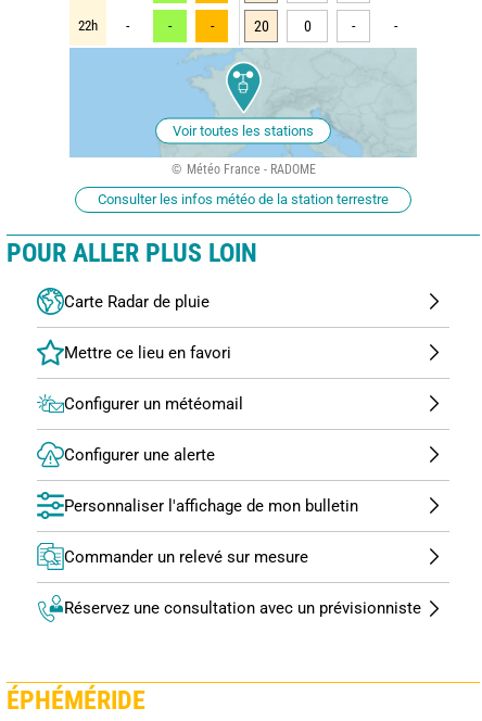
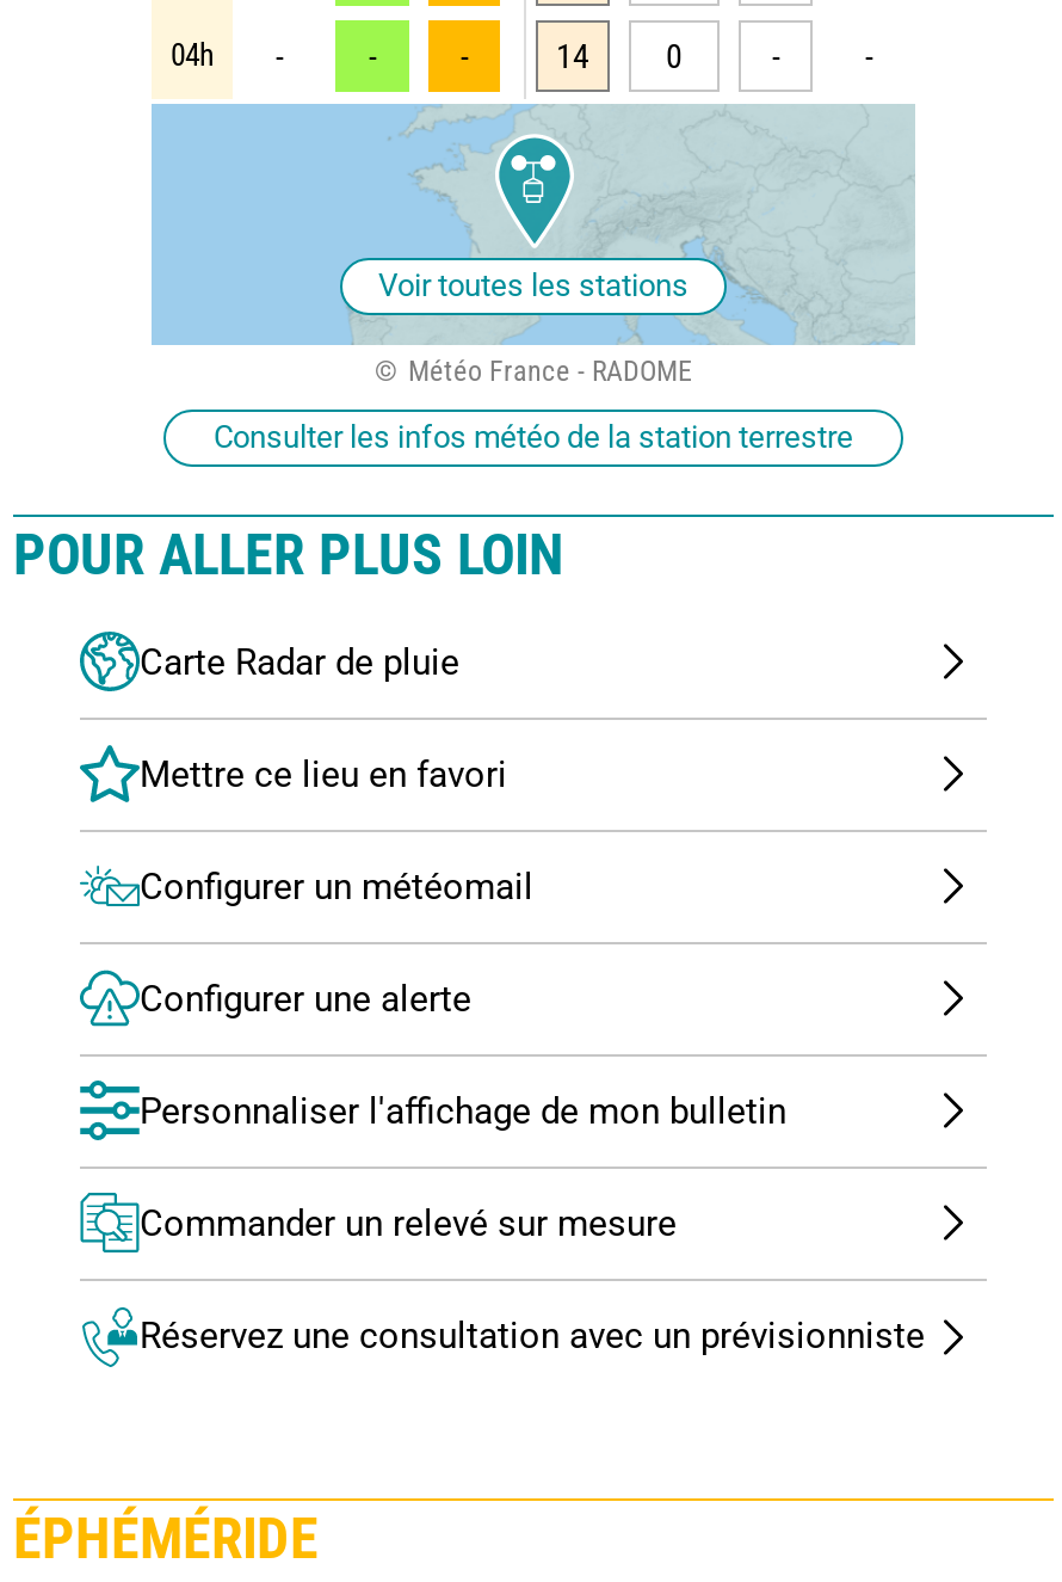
[78,17,98,33] 22h -> [171,36,214,72] 04h
[253,17,311,34] 20 0 -> [556,36,683,75] 14 0

